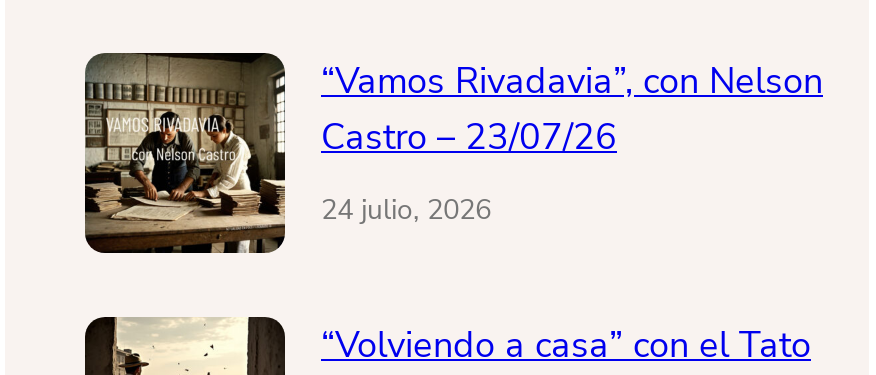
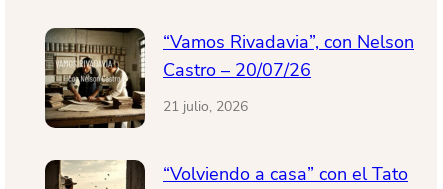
[321,114,617,162] Castro – 23/07/26 -> [163,58,311,82] Castro – 20/07/26
[321,192,491,230] 24 julio, 2026 -> [163,97,248,116] 21 julio, 2026

